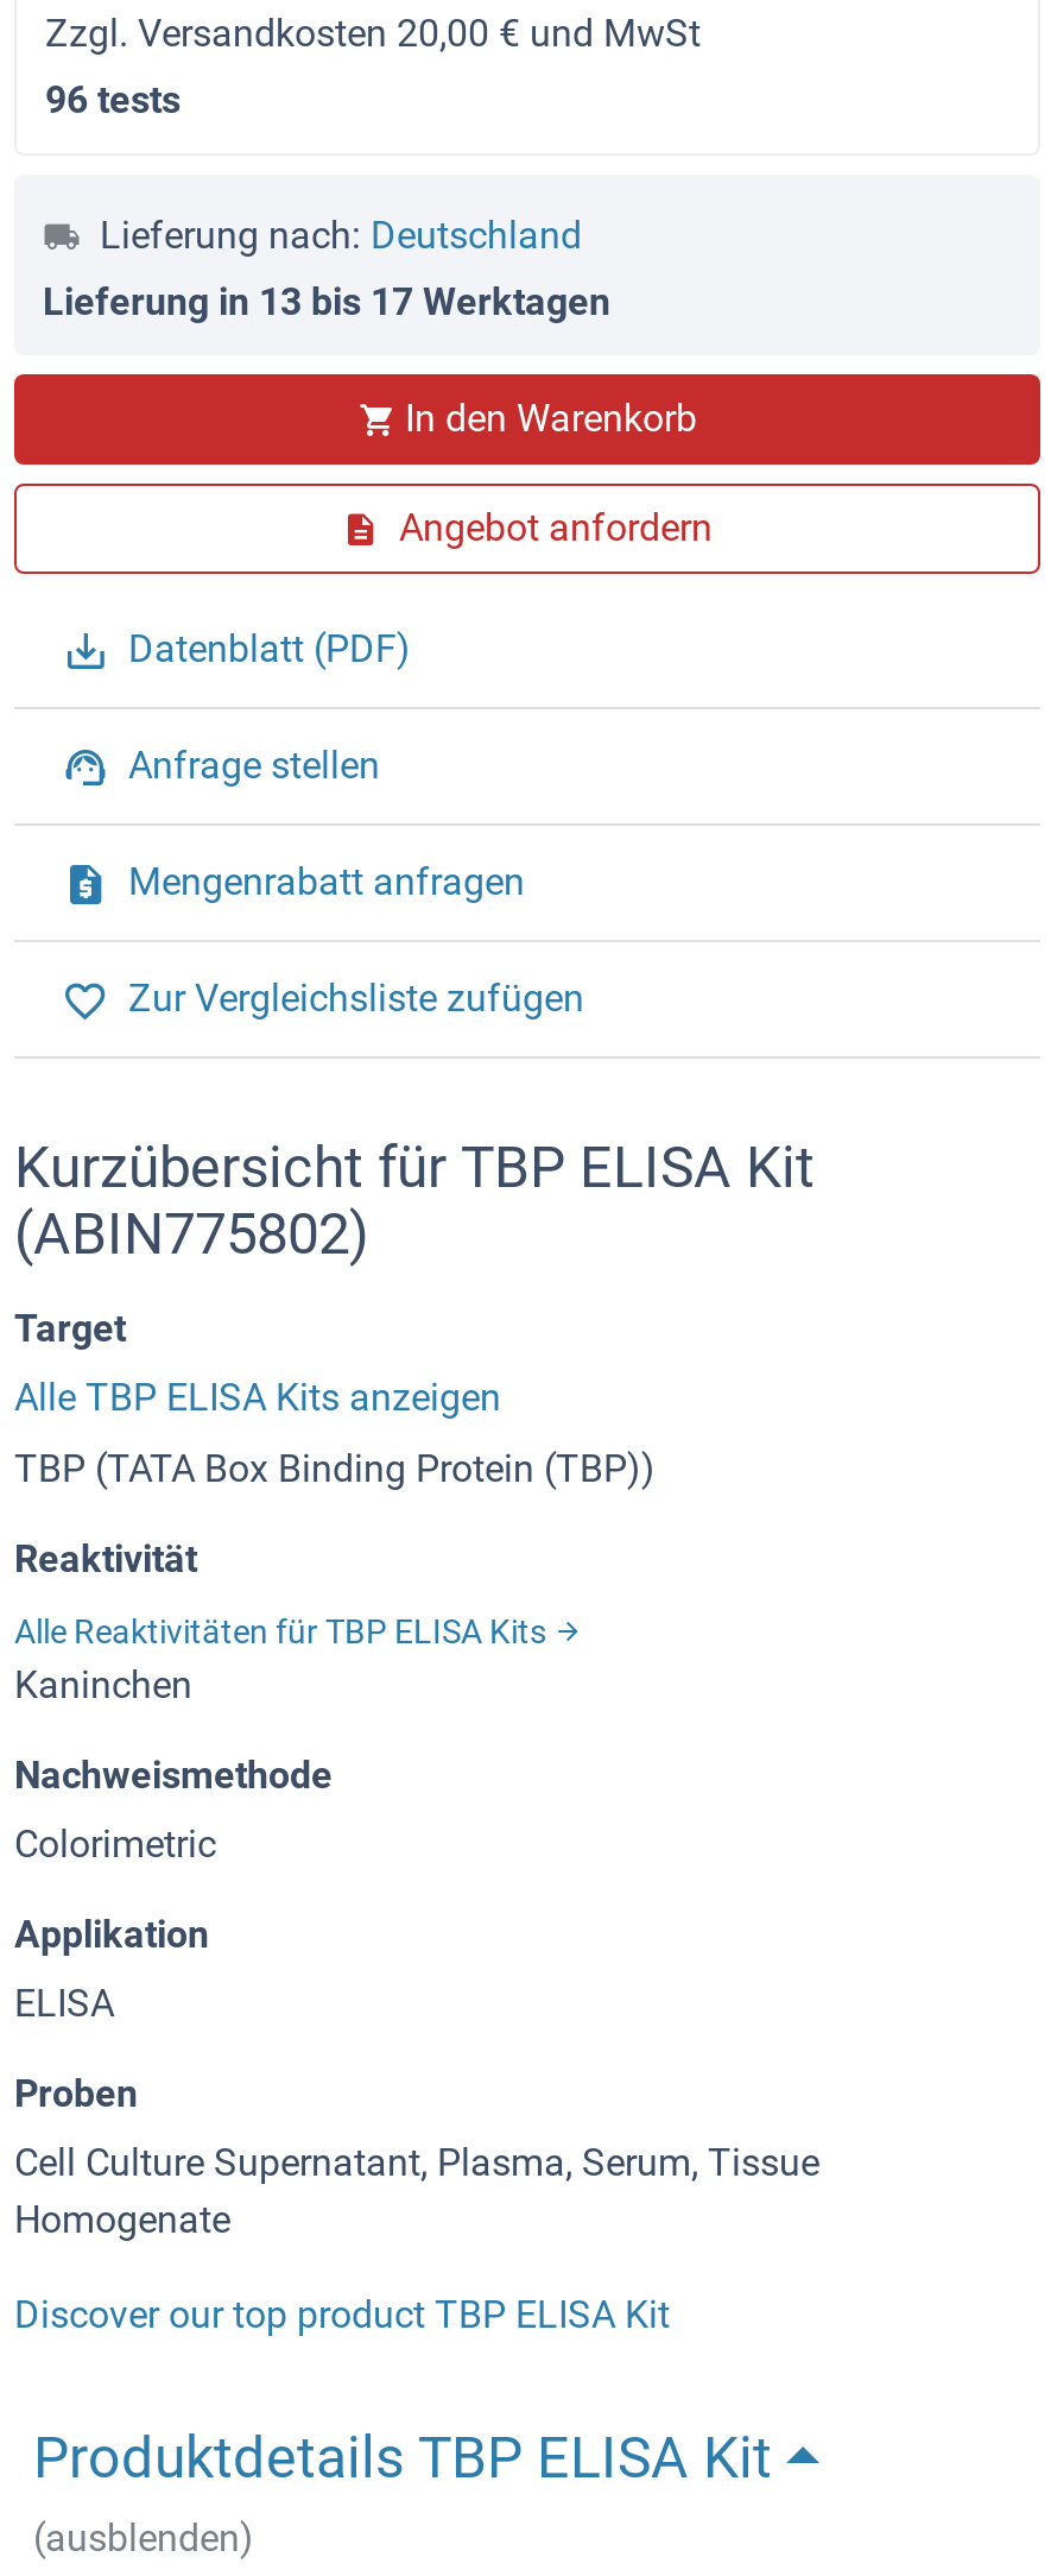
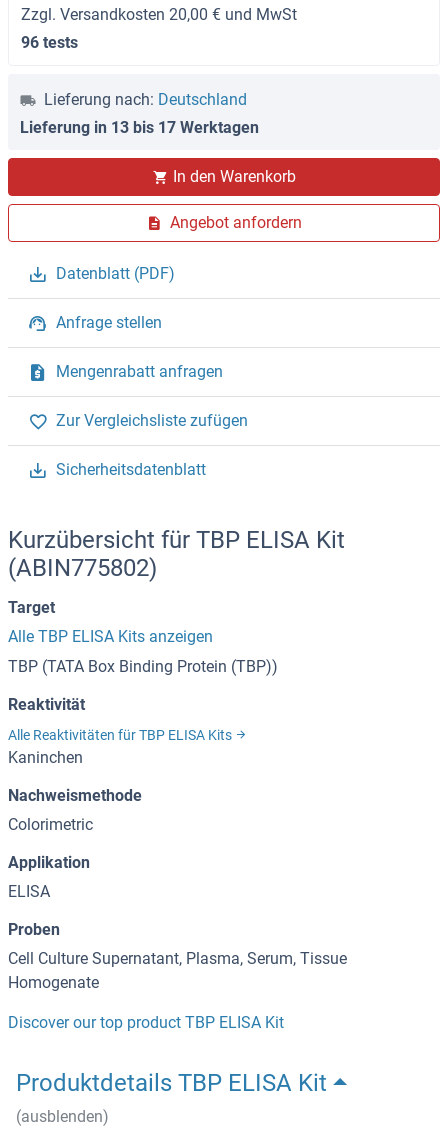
none -> [56,460,206,479] Sicherheitsdatenblatt

